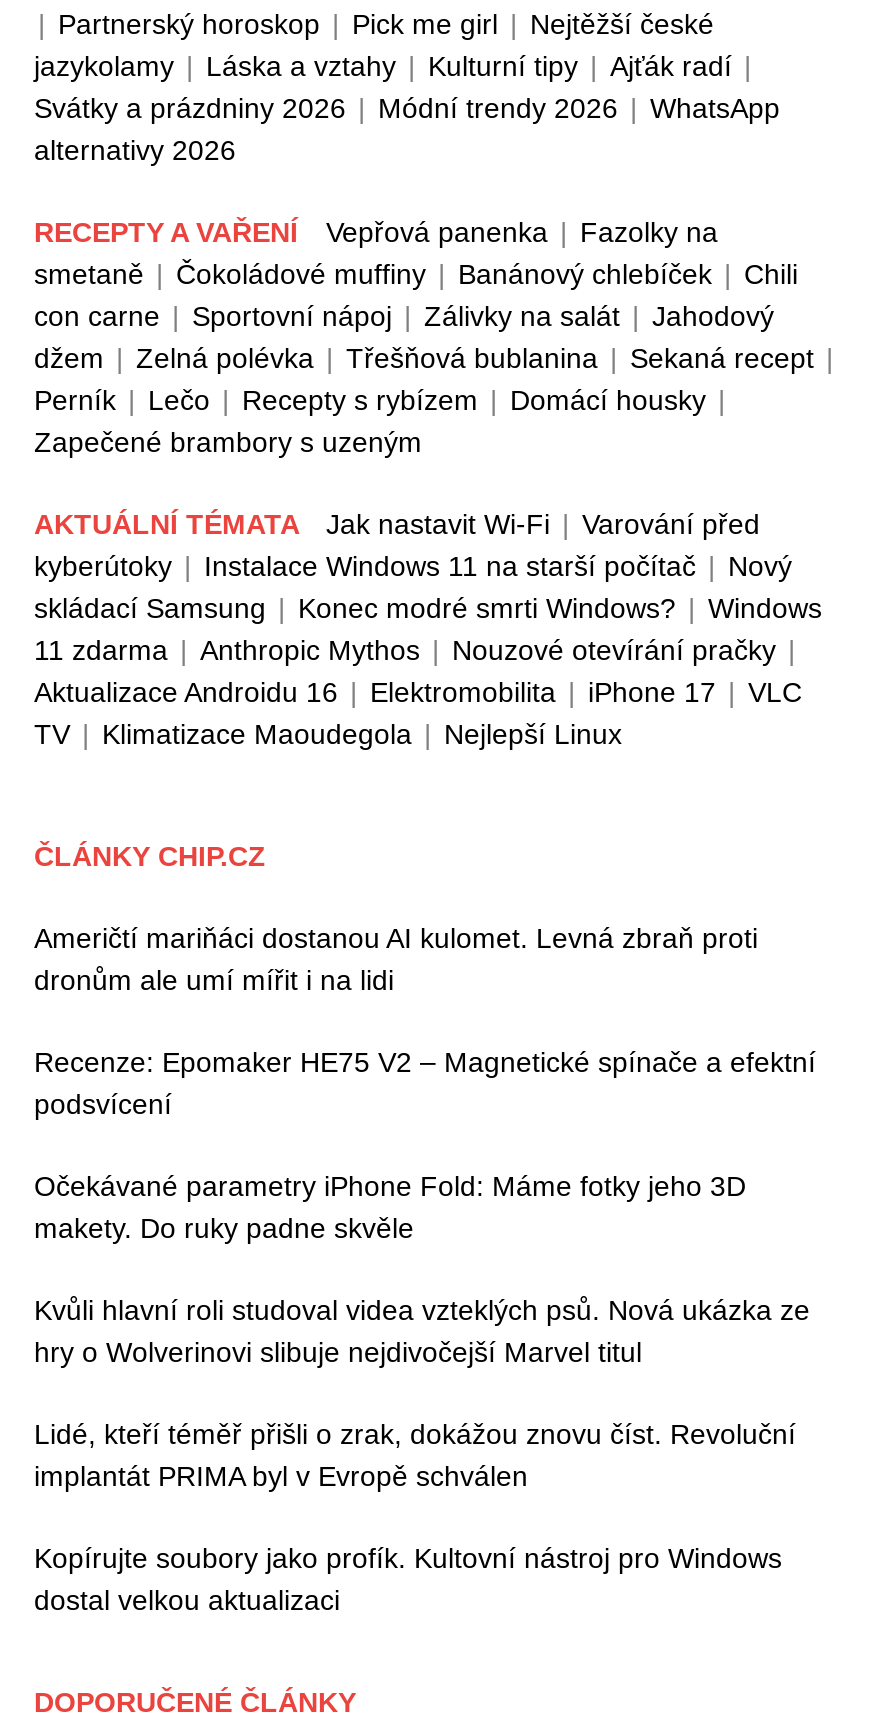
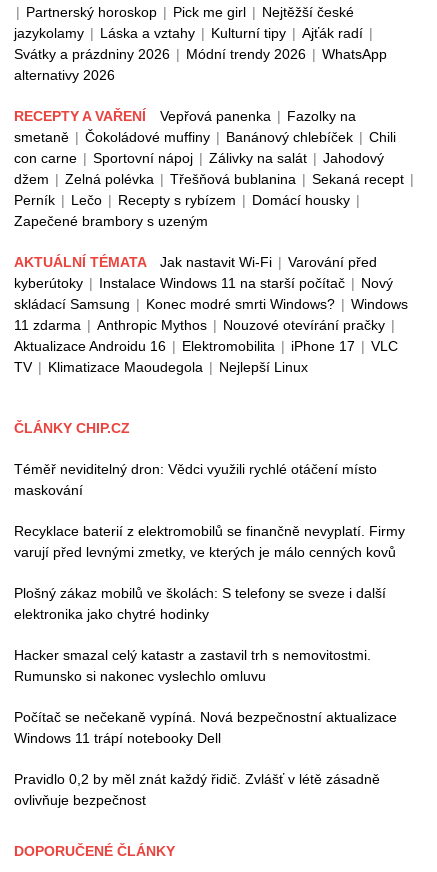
[34,922,758,996] Američtí mariňáci dostanou AI kulomet. Levná zbraň proti | dronům ale umí mířit i na lidi -> [14,461,377,498] Téměř neviditelný dron: Vědci využili rychlé otáčení místo | maskování
[34,1046,816,1120] Recenze: Epomaker HE75 V2 – Magnetické spínače a efektní | podsvícení -> [14,523,405,560] Recyklace baterií z elektromobilů se finančně nevyplatí. Firmy | varují před levnými zmetky, ve kterých je málo cenných kovů
[34,1170,746,1244] Očekávané parametry iPhone Fold: Máme fotky jeho 3D | makety. Do ruky padne skvěle -> [14,585,386,622] Plošný zákaz mobilů ve školách: S telefony se sveze i další | elektronika jako chytré hodinky
[34,1294,810,1368] Kvůli hlavní roli studoval videa vzteklých psů. Nová ukázka ze | hry o Wolverinovi slibuje nejdivočejší Marvel titul -> [14,647,371,684] Hacker smazal celý katastr a zastavil trh s nemovitostmi. | Rumunsko si nakonec vyslechlo omluvu
[34,1418,796,1492] Lidé, kteří téměř přišli o zrak, dokážou znovu číst. Revoluční | implantát PRIMA byl v Evropě schválen -> [14,709,397,746] Počítač se nečekaně vypíná. Nová bezpečnostní aktualizace | Windows 11 trápí notebooky Dell
[34,1542,782,1616] Kopírujte soubory jako profík. Kultovní nástroj pro Windows | dostal velkou aktualizaci -> [14,771,380,808] Pravidlo 0,2 by měl znát každý řidič. Zvlášť v létě zásadně | ovlivňuje bezpečnost

